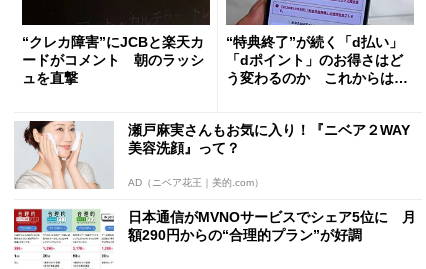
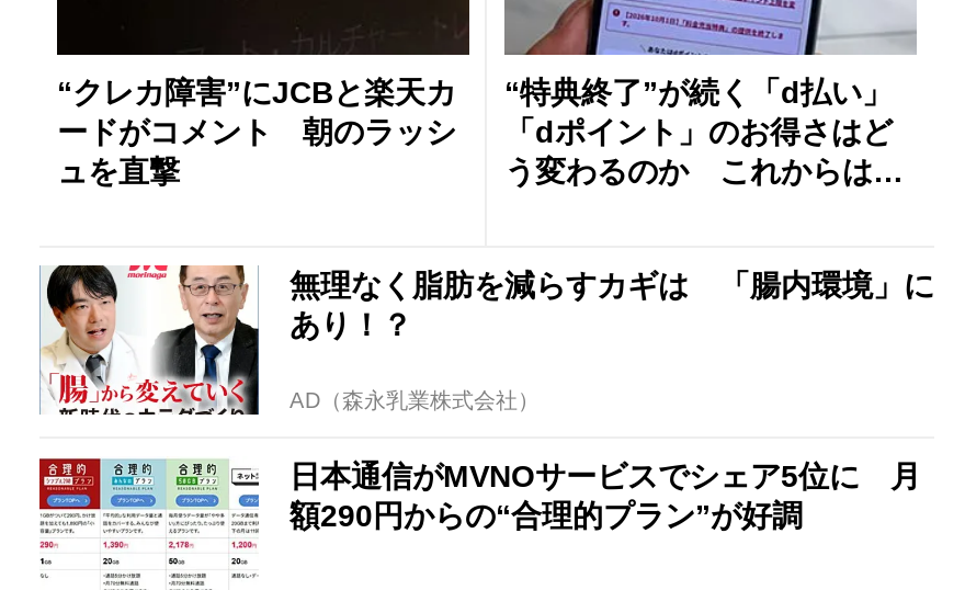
[15,120,410,189] [image] | 瀬戸麻実さんもお気に入り！『ニベア２WAY | 美容洗顔』って？ -> [42,263,934,417] [image] | 無理なく脂肪を減らすカギは 「腸内環境」に | あり！？
[128,177,264,188] AD（ニベア花王｜美的.com） -> [289,389,540,413] AD（森永乳業株式会社）

